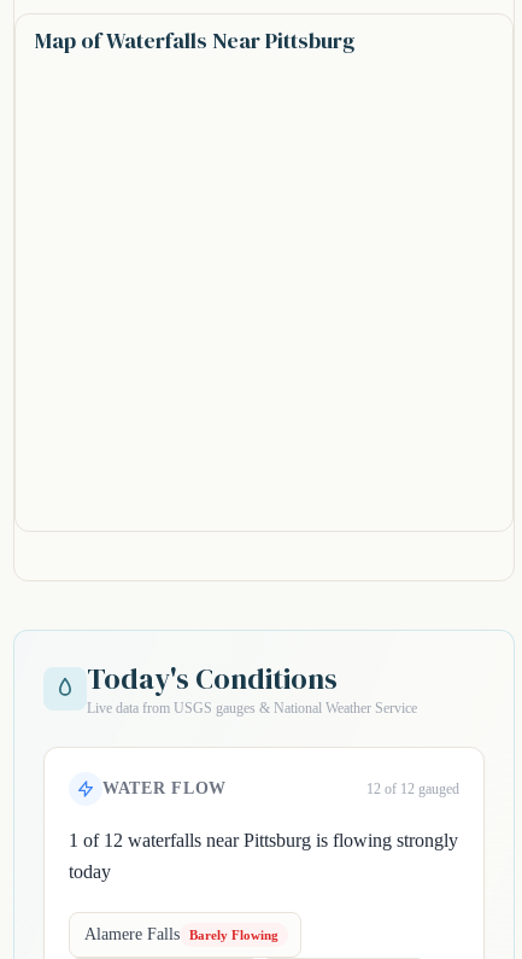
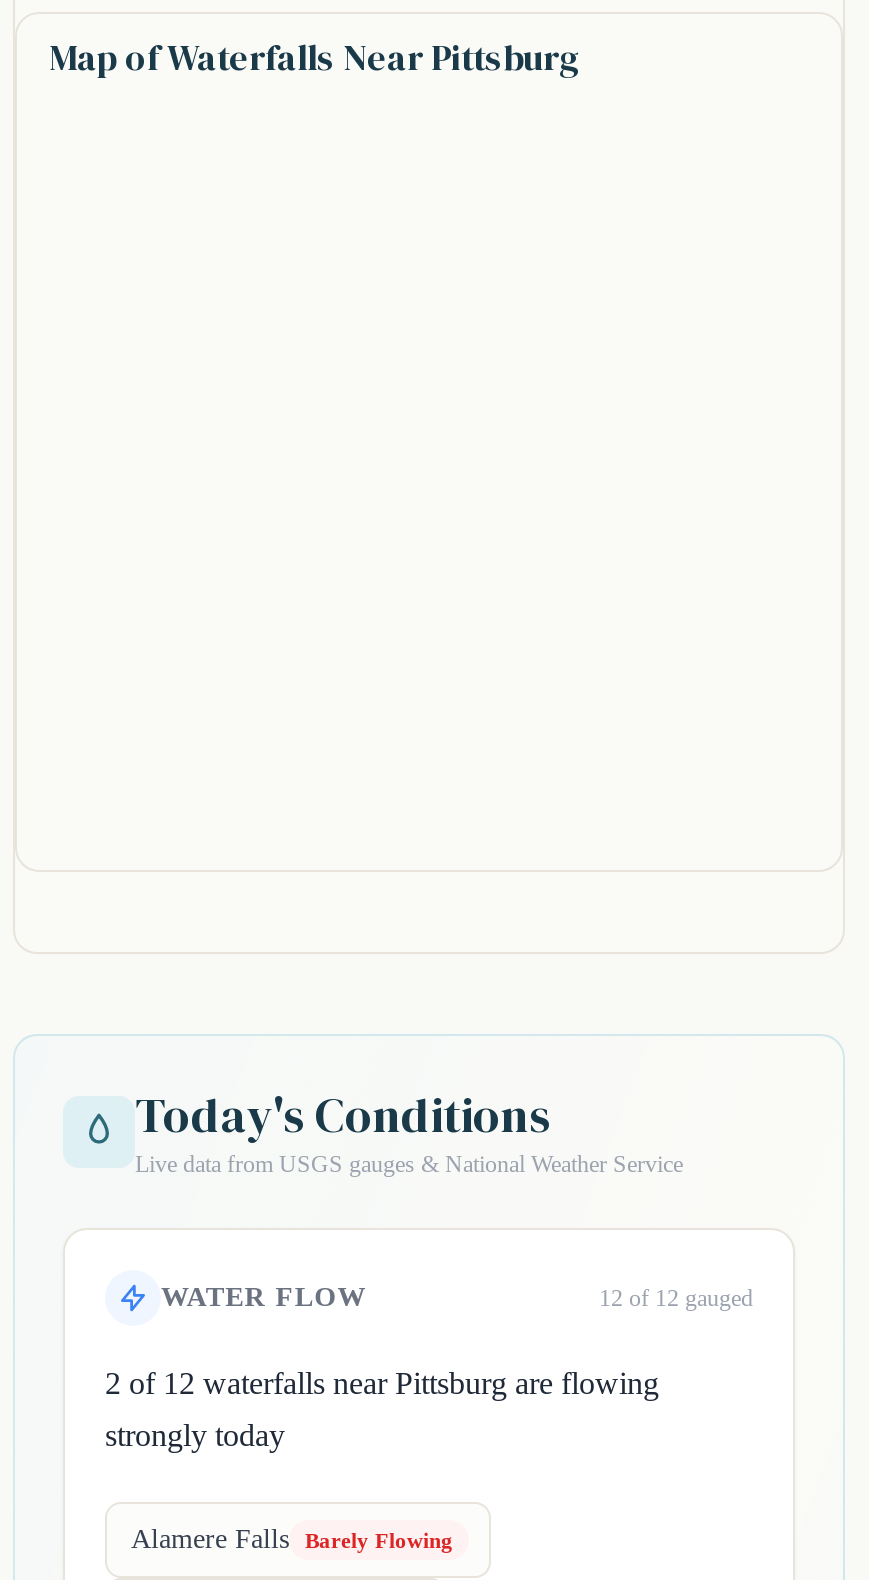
[69,830,458,850] 1 of 12 waterfalls near Pittsburg is flowing strongly -> [105,1366,659,1400] 2 of 12 waterfalls near Pittsburg are flowing
[69,861,111,882] today -> [105,1418,285,1452] strongly today

